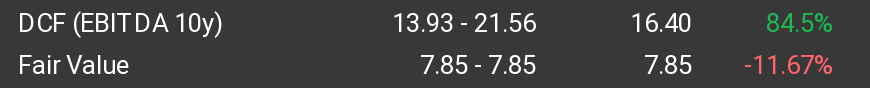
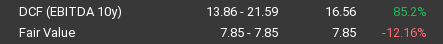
[392,9,536,39] 13.93 - 21.56 -> [206,4,278,19] 13.86 - 21.59
[630,9,692,39] 16.40 -> [325,4,356,19] 16.56
[766,9,834,39] 84.5% -> [393,4,427,19] 85.2%
[644,51,834,81] 7.85 -11.67% -> [332,25,427,40] 7.85 -12.16%

